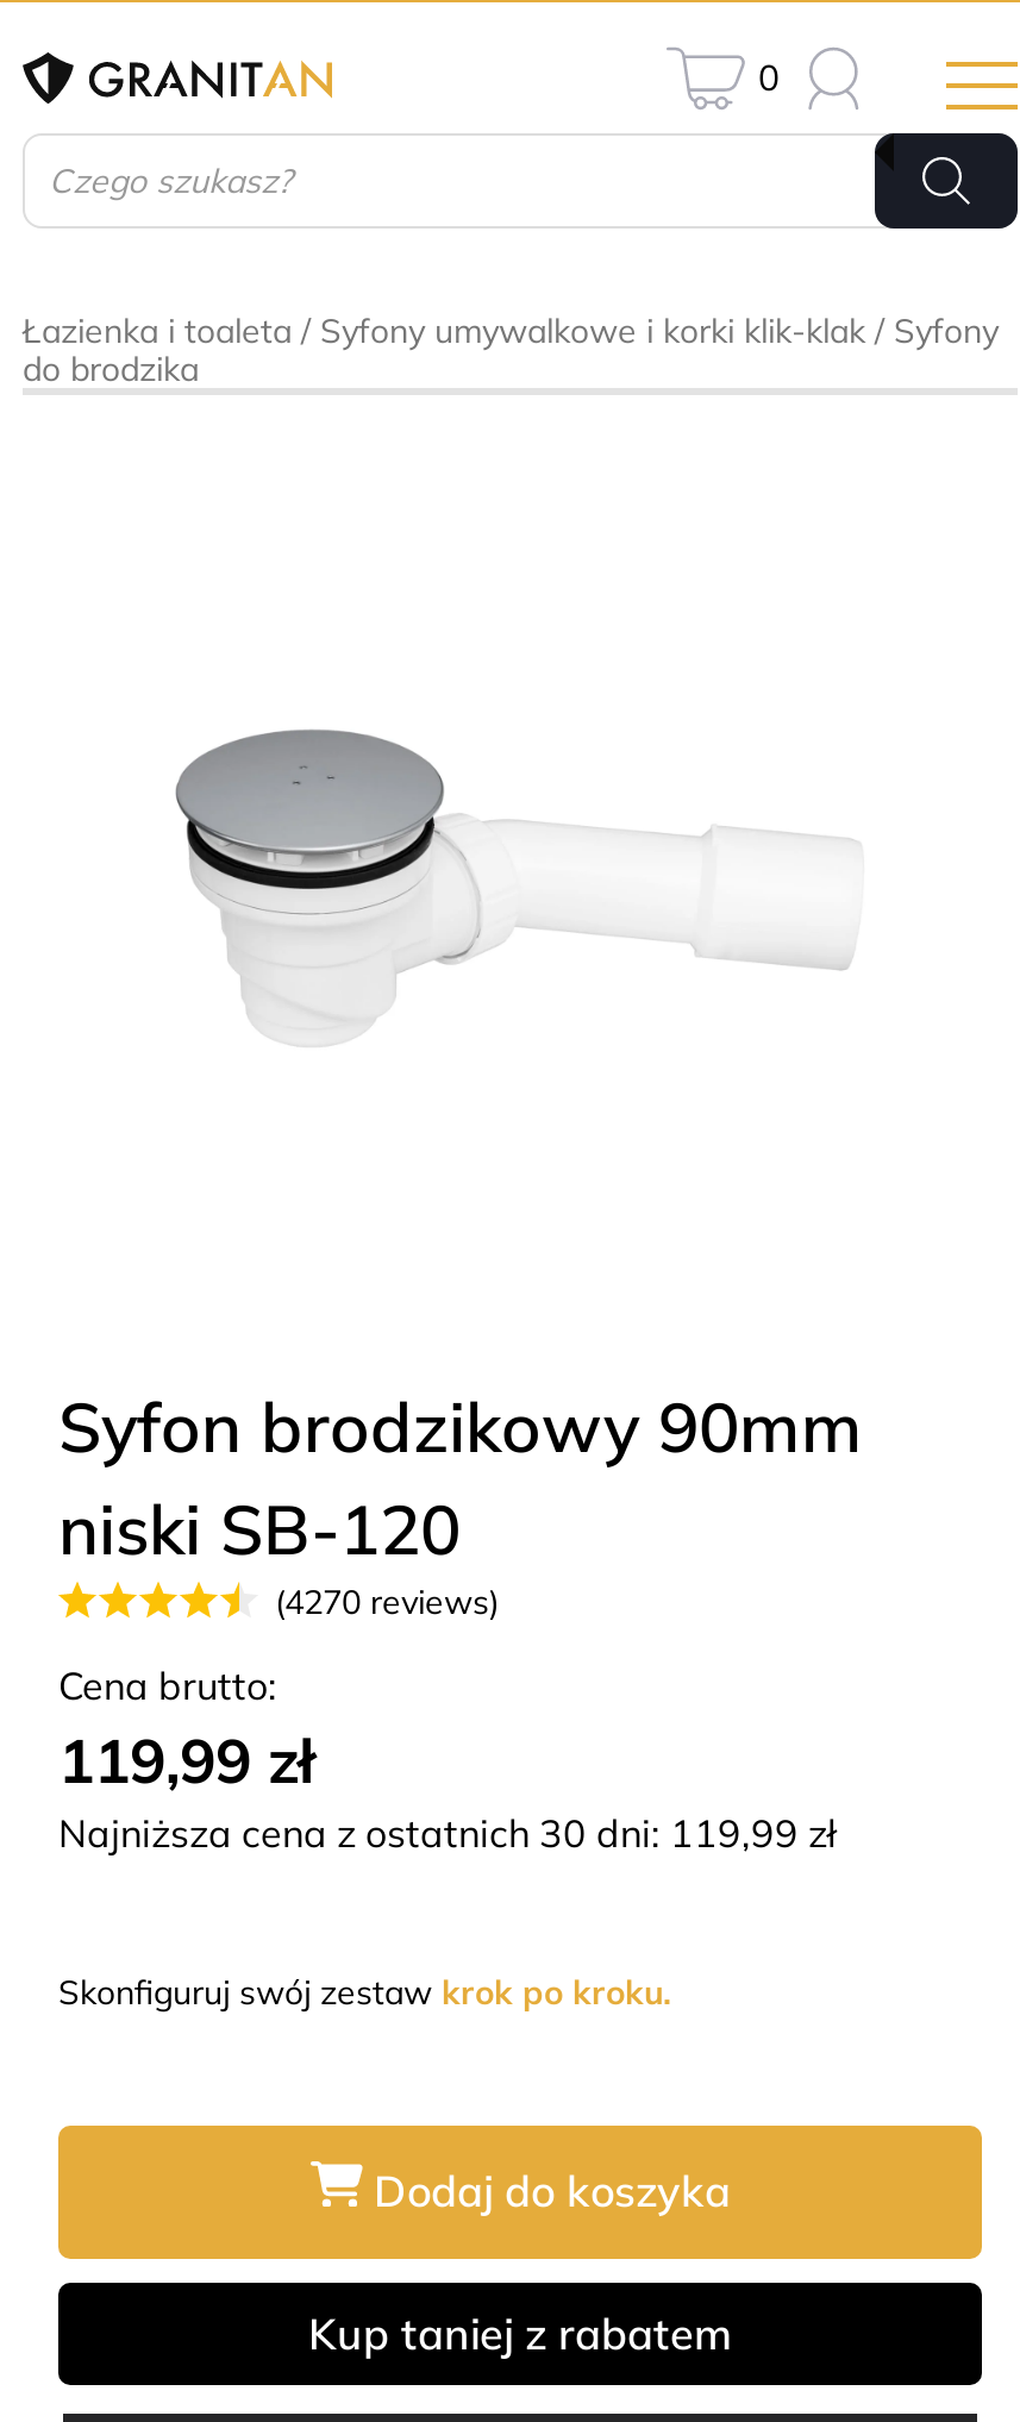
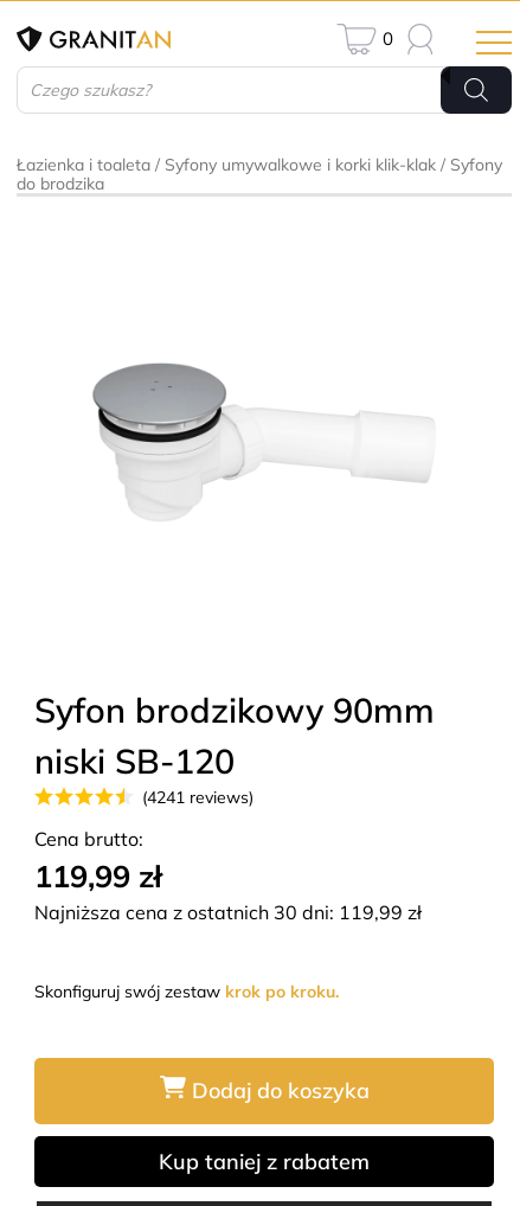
[275,1581,499,1623] (4270 reviews) -> [142,787,253,808] (4241 reviews)

